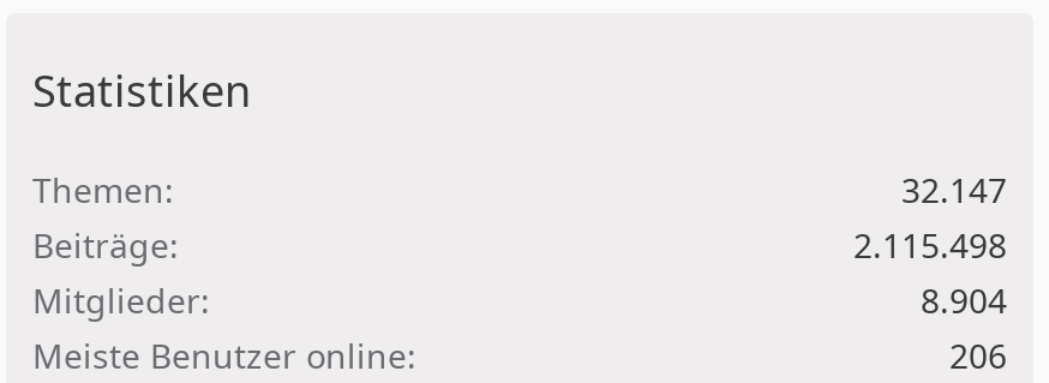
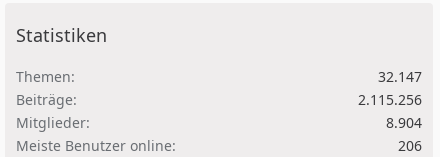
[853,221,1007,267] 2.115.498 -> [358,90,422,109] 2.115.256

